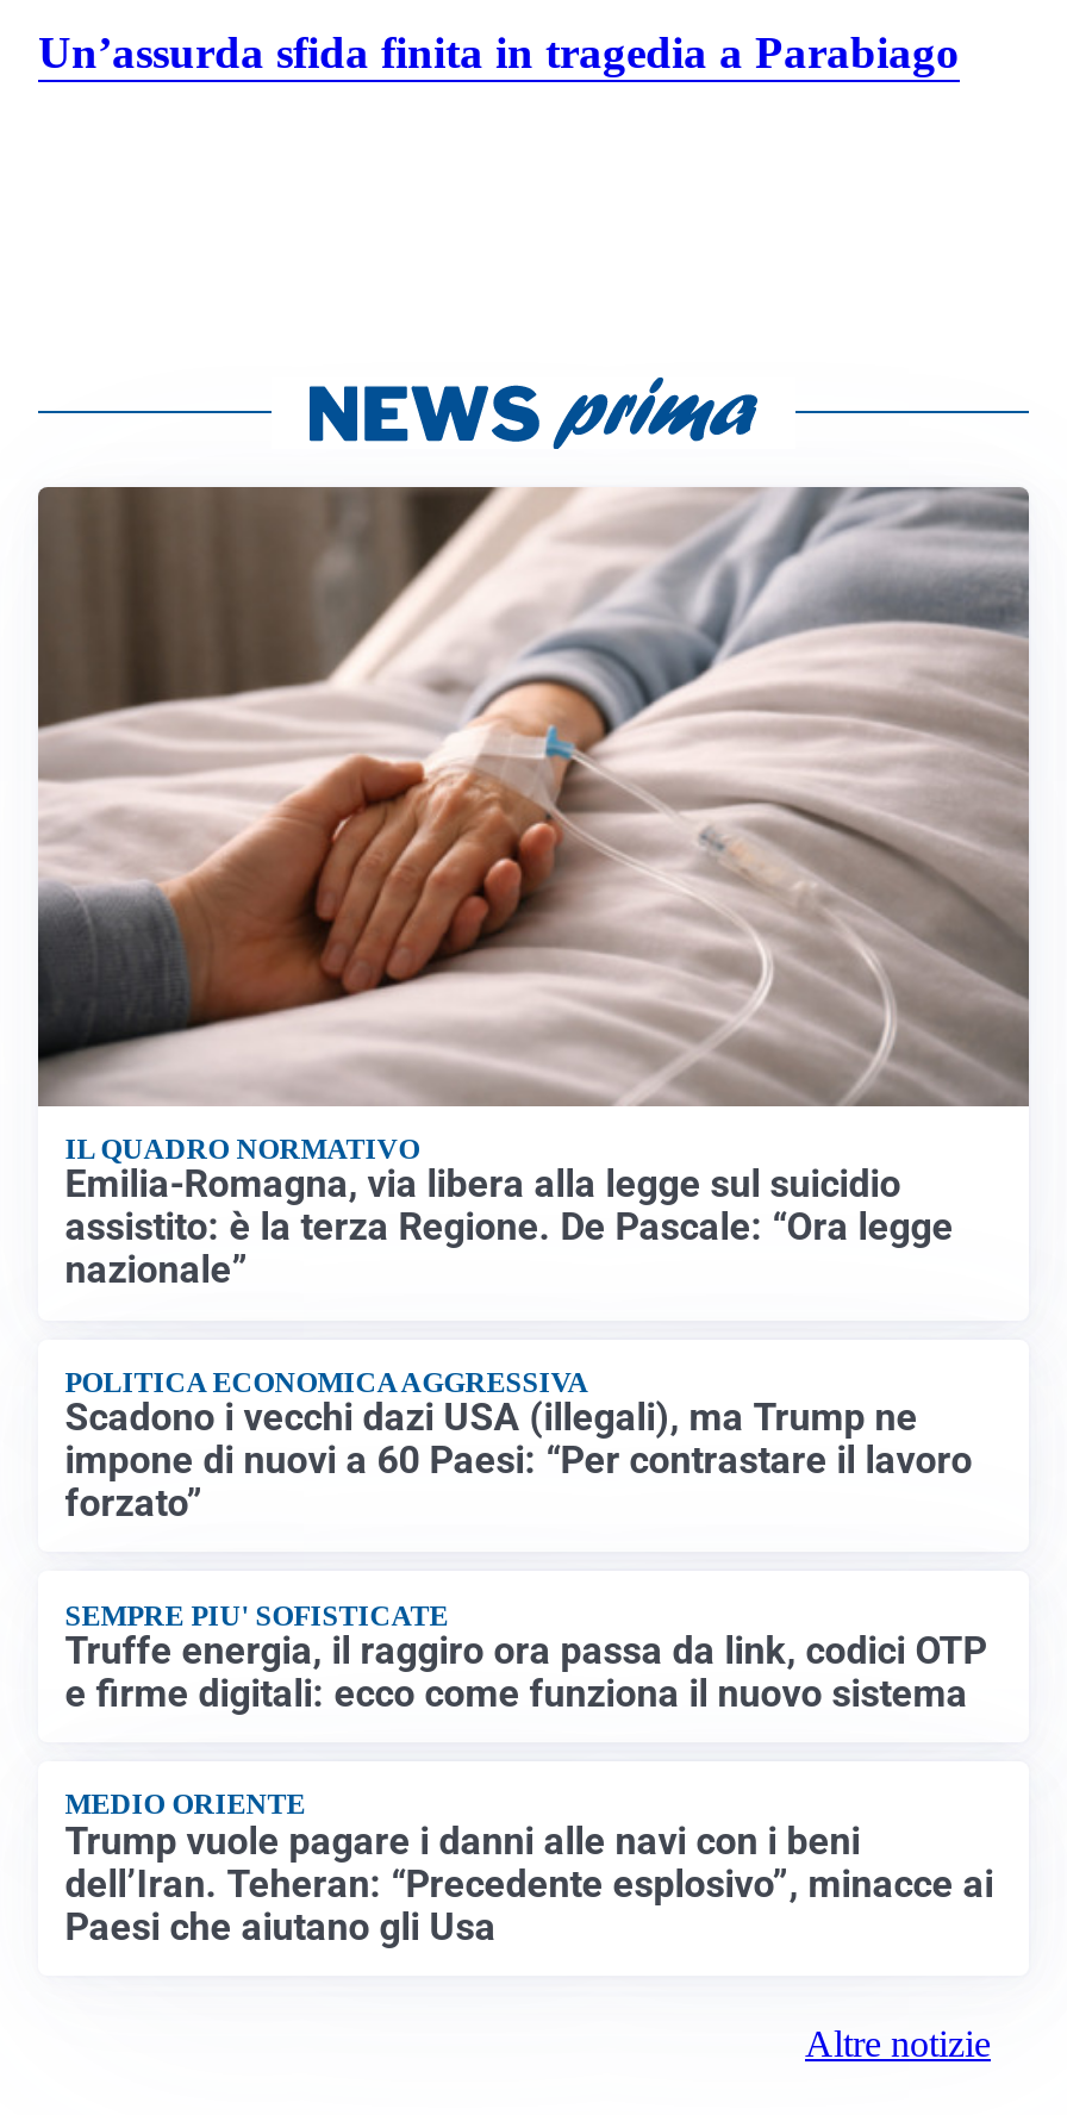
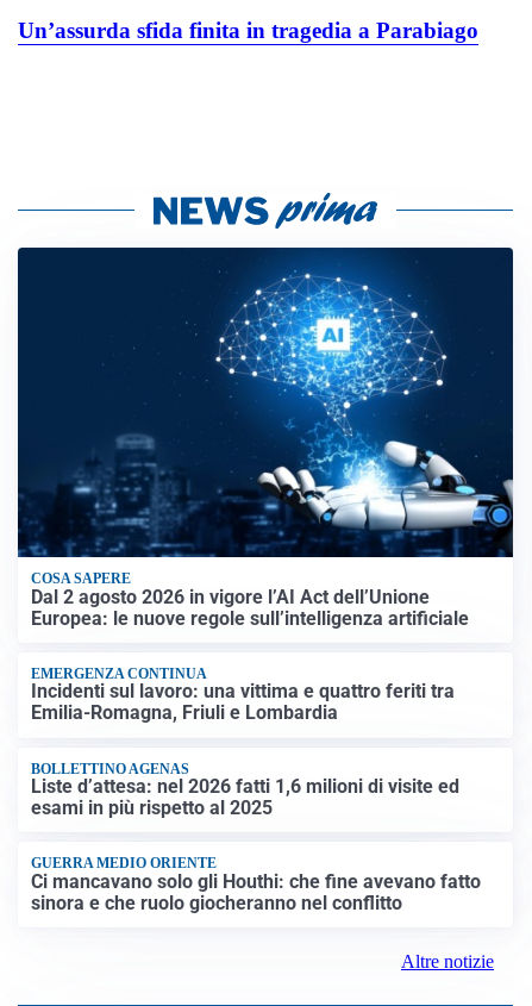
[36,485,1031,1294] [image] | IL QUADRO NORMATIVO | Emilia-Romagna, via libera alla legge sul suicidio | assistito: è la terza Regione. De Pascale: “Ora legge | nazionale” -> [17,246,514,629] [image] | COSA SAPERE | Dal 2 agosto 2026 in vigore l’AI Act dell’Unione | Europea: le nuove regole sull’intelligenza artificiale
[65,1366,972,1526] POLITICA ECONOMICA AGGRESSIVA | Scadono i vecchi dazi USA (illegali), ma Trump ne | impone di nuovi a 60 Paesi: “Per contrastare il lavoro | forzato” -> [31,666,455,724] EMERGENZA CONTINUA | Incidenti sul lavoro: una vittima e quattro feriti tra | Emilia-Romagna, Friuli e Lombardia
[65,1599,986,1716] SEMPRE PIU' SOFISTICATE | Truffe energia, il raggiro ora passa da link, codici OTP | e firme digitali: ecco come funziona il nuovo sistema -> [31,760,460,819] BOLLETTINO AGENAS | Liste d’attesa: nel 2026 fatti 1,6 milioni di visite ed | esami in più rispetto al 2025
[65,1789,994,1949] MEDIO ORIENTE | Trump vuole pagare i danni alle navi con i beni | dell’Iran. Teheran: “Precedente esplosivo”, minacce ai | Paesi che aiutano gli Usa -> [31,855,481,914] GUERRA MEDIO ORIENTE | Ci mancavano solo gli Houthi: che fine avevano fatto | sinora e che ruolo giocheranno nel conflitto

